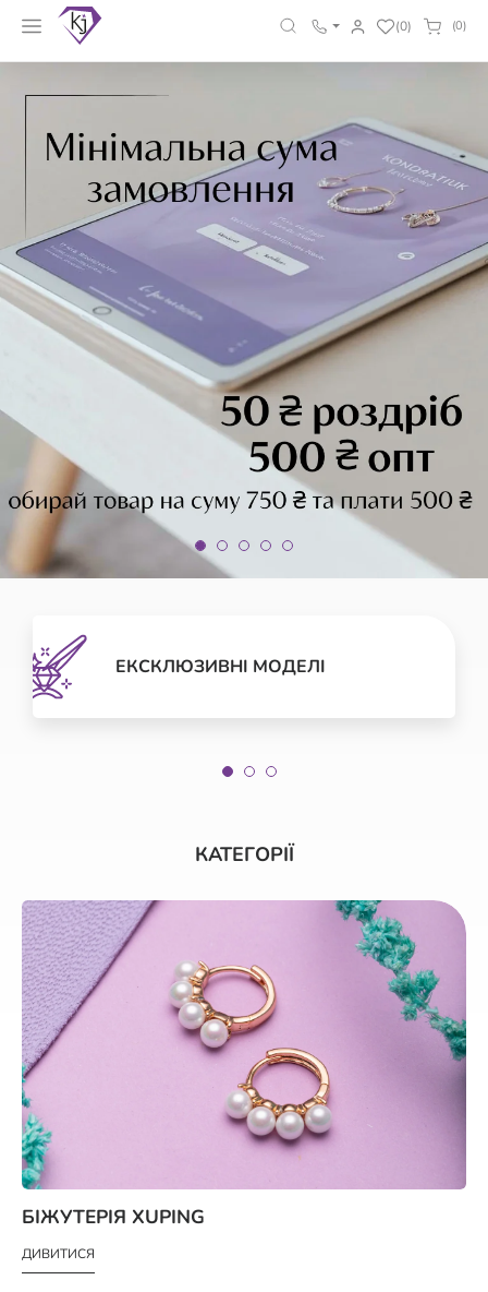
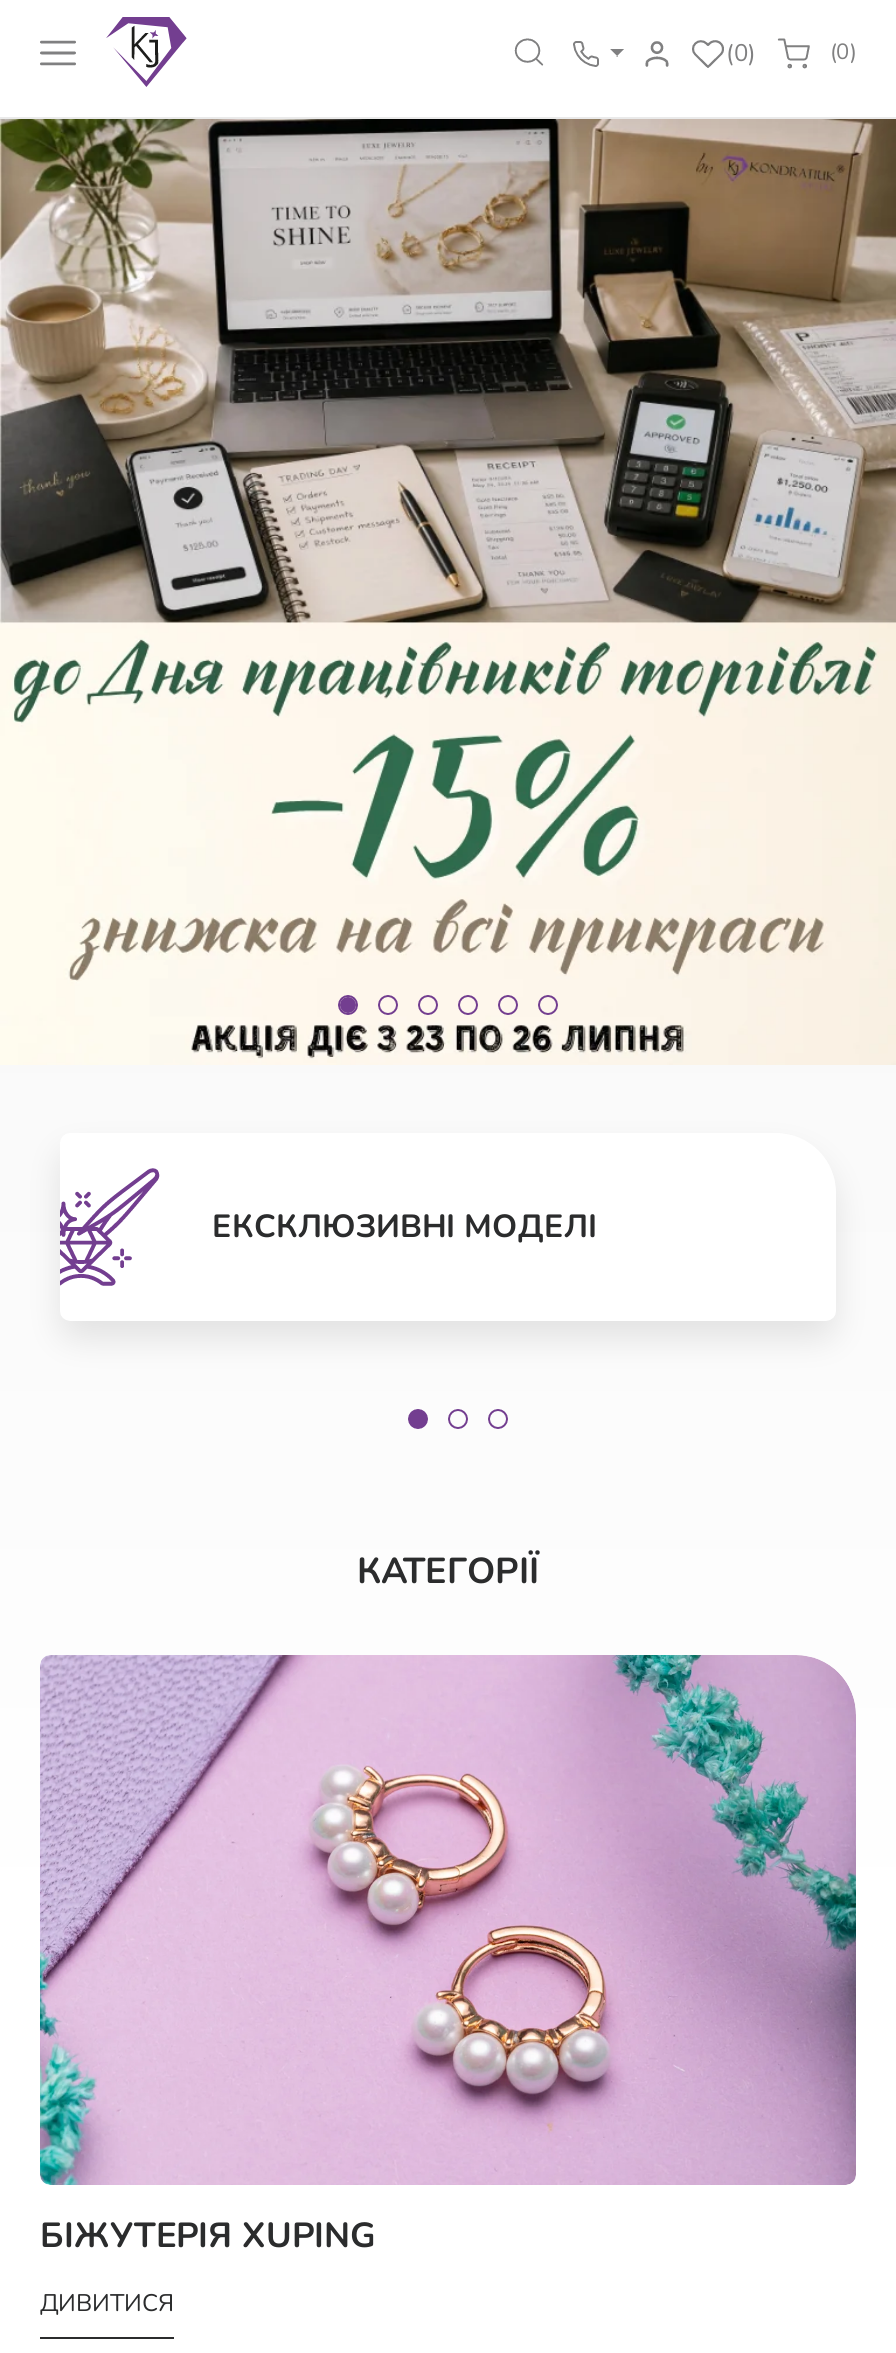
[3,63,485,579] [image] -> [6,119,890,1065] [image]

